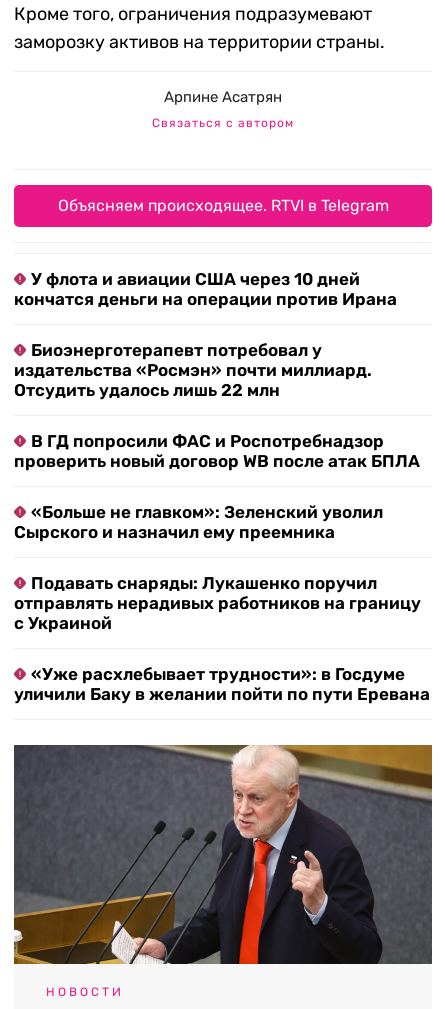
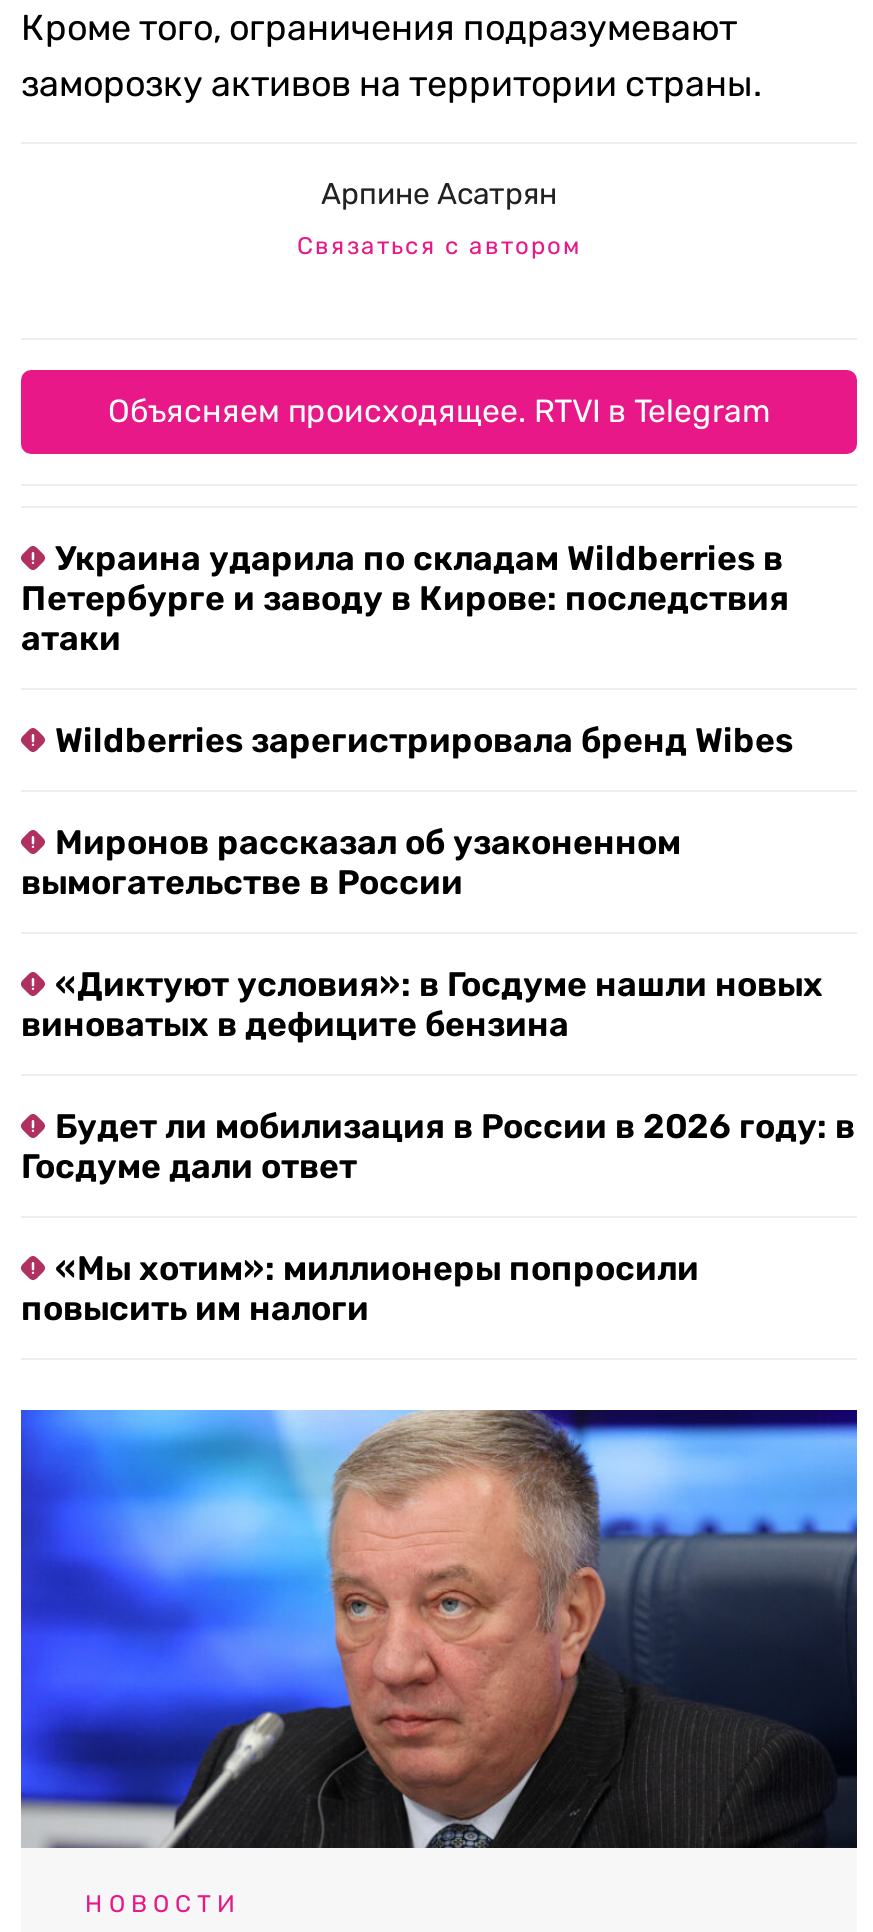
[14,269,397,309] У флота и авиации США через 10 дней | кончатся деньги на операции против Ирана -> [21,538,789,658] Украина ударила по складам Wildberries в | Петербурге и заводу в Кирове: последствия | атаки
[14,340,372,400] Биоэнерготерапевт потребовал у | издательства «Росмэн» почти миллиард. | Отсудить удалось лишь 22 млн -> [55,720,793,760] Wildberries зарегистрировала бренд Wibes
[14,431,420,471] В ГД попросили ФАС и Роспотребнадзор | проверить новый договор WB после атак БПЛА -> [21,822,681,902] Миронов рассказал об узаконенном | вымогательстве в России
[14,502,383,542] «Больше не главком»: Зеленский уволил | Сырского и назначил ему преемника -> [21,964,823,1044] «Диктуют условия»: в Госдуме нашли новых | виноватых в дефиците бензина
[14,573,421,633] Подавать снаряды: Лукашенко поручил | отправлять нерадивых работников на границу | с Украиной -> [21,1106,855,1186] Будет ли мобилизация в России в 2026 году: в | Госдуме дали ответ
[14,664,430,704] «Уже расхлебывает трудности»: в Госдуме | уличили Баку в желании пойти по пути Еревана -> [21,1248,699,1328] «Мы хотим»: миллионеры попросили | повысить им налоги
[13,744,433,965] [image] -> [19,1424,859,1850] [image]

